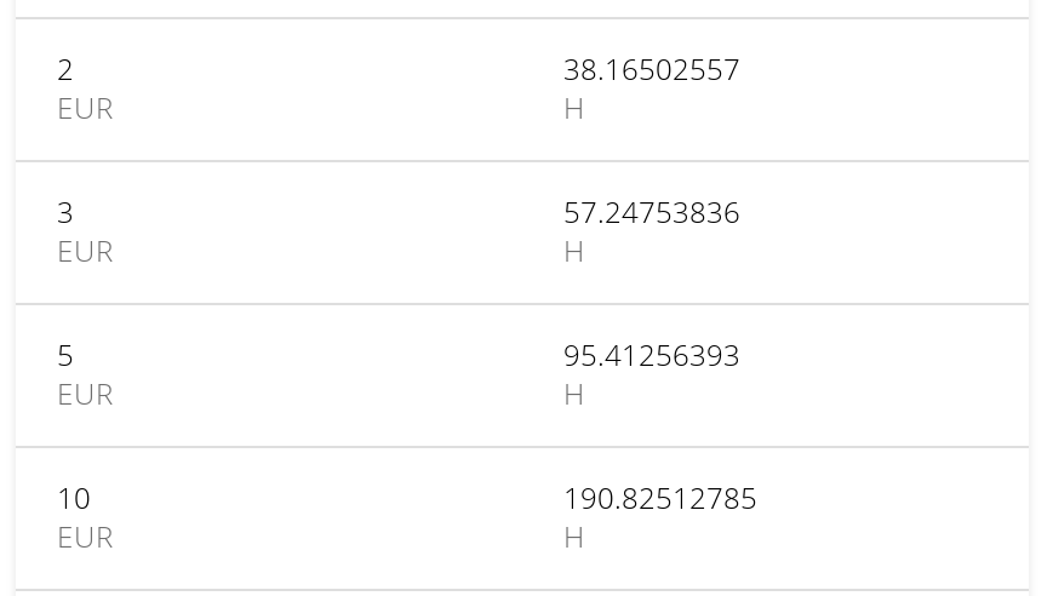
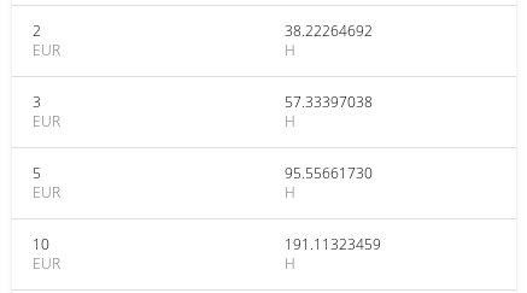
[563,48,740,90] 38.16502557 -> [285,20,373,41] 38.22264692
[563,191,740,233] 57.24753836 -> [285,92,373,112] 57.33397038
[563,334,740,376] 95.41256393 -> [285,163,373,183] 95.55661730
[563,477,757,518] 190.82512785 -> [285,234,381,254] 191.11323459

